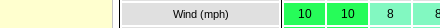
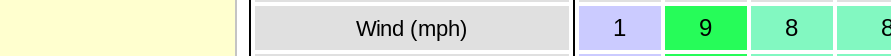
[297,7,311,21] 10 -> [613,14,627,42] 1
[340,7,354,21] 10 -> [699,14,713,42] 9

